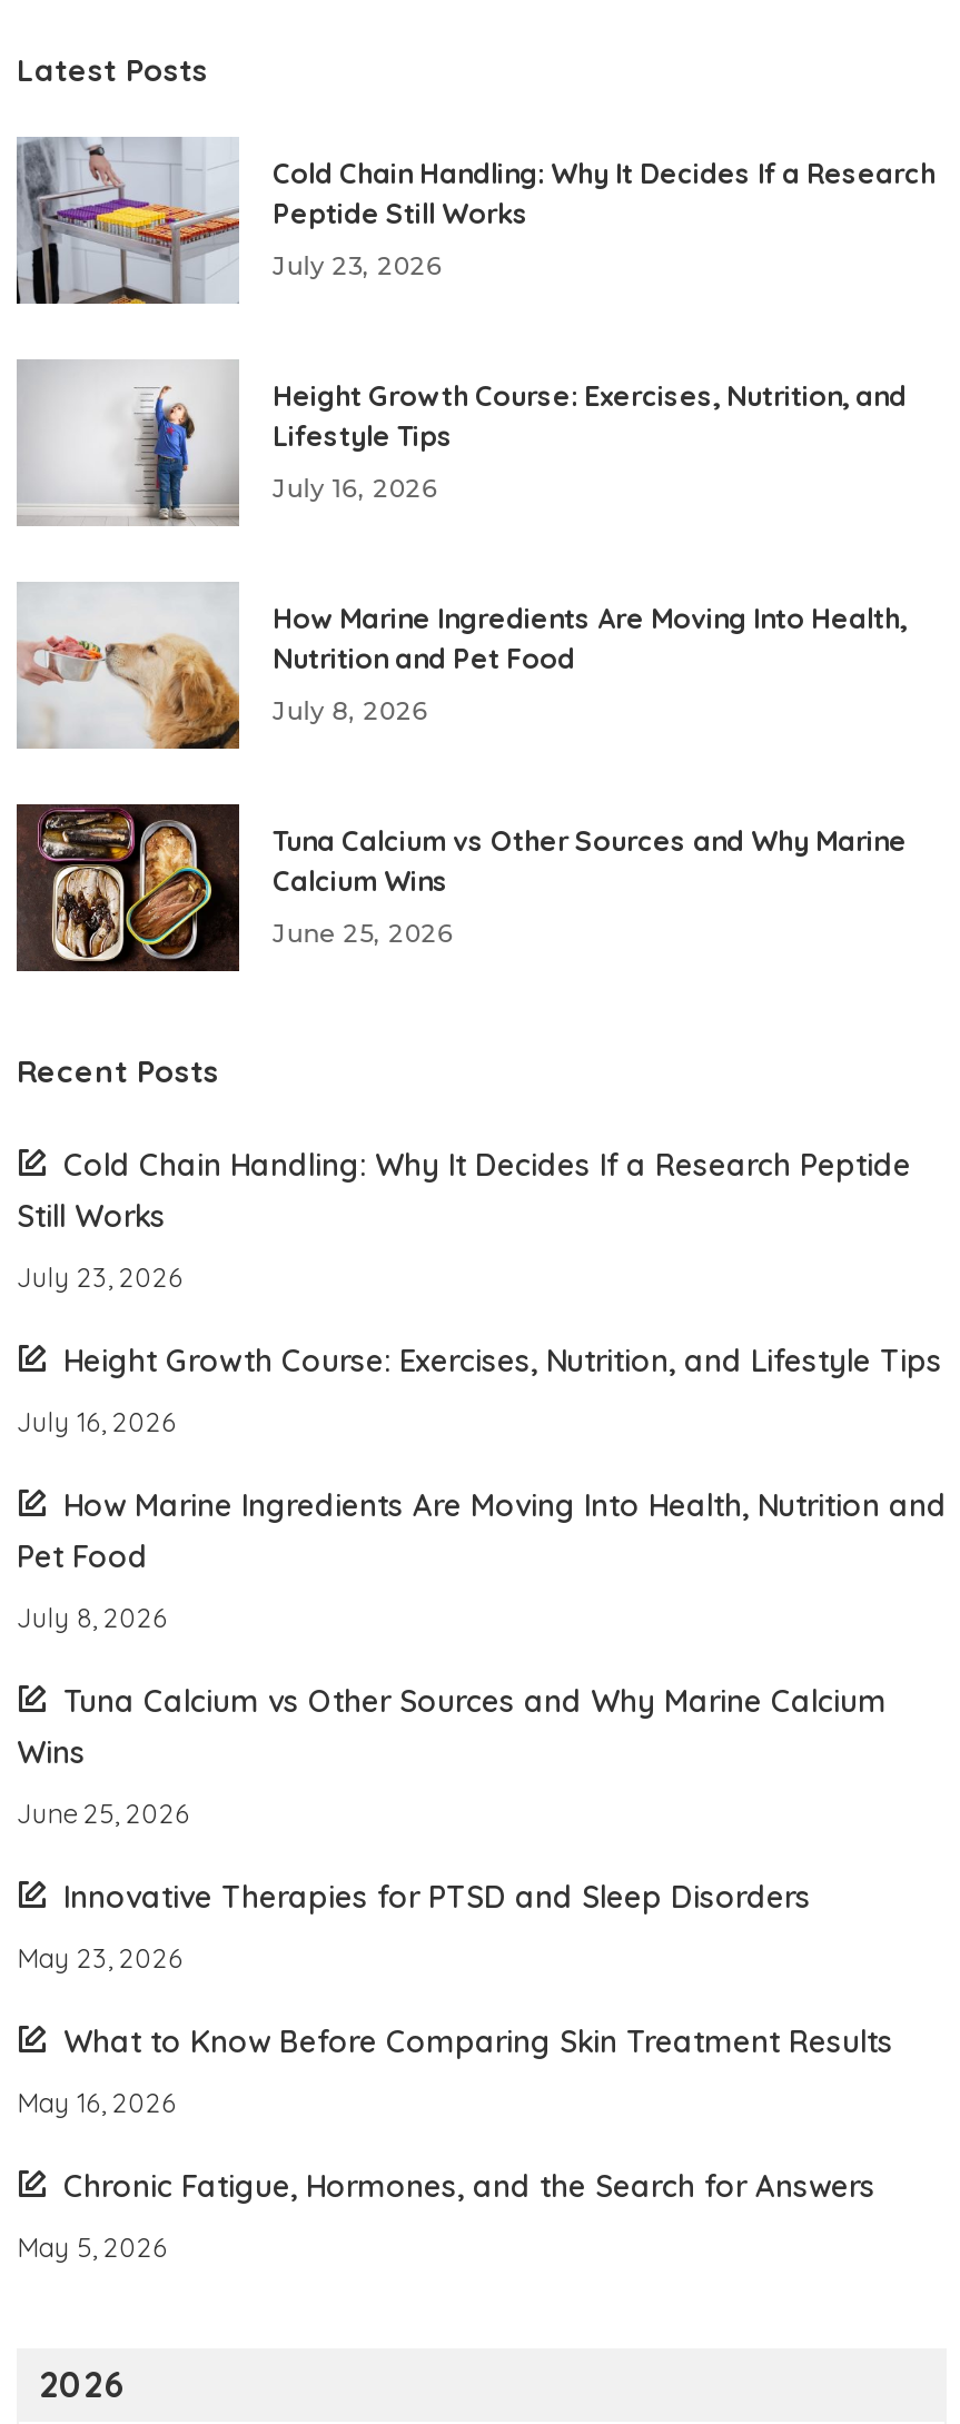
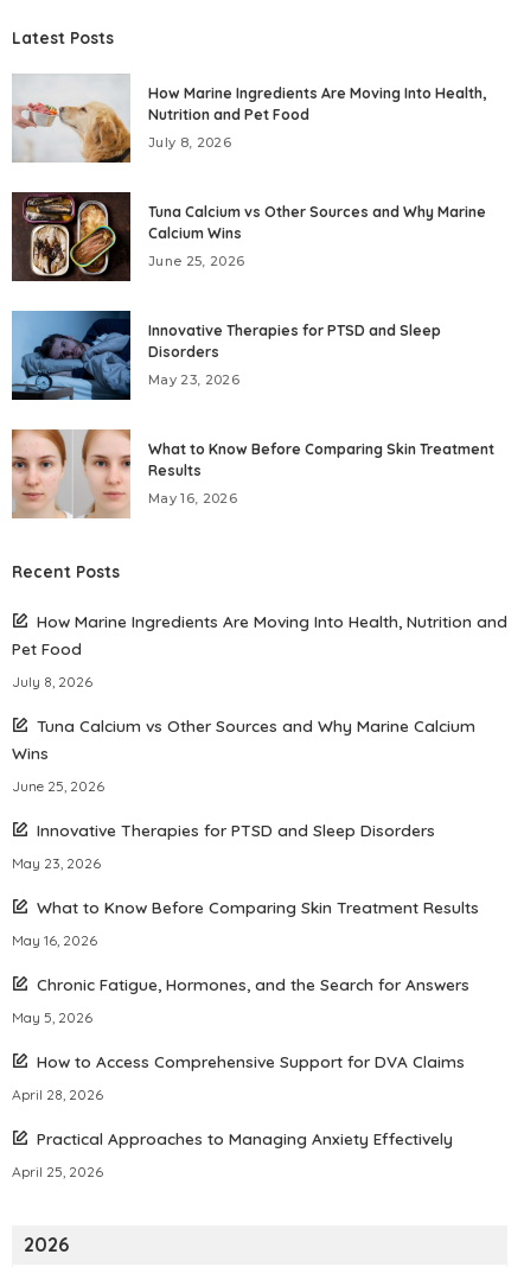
[17,137,936,306] [image] | Cold Chain Handling: Why It Decides If a Research | Peptide Still Works | July 23, 2026 -> none
[19,359,907,526] [image] | Height Growth Course: Exercises, Nutrition, and | Lifestyle Tips | July 16, 2026 -> none
moved [17,593,907,948] -> [12,79,486,269]: [image] | How Marine Ingredients Are Moving Into Health, | Nutrition and Pet Food | July 8, 2026 | Tuna Calcium vs Other Sources and Why Marine | Calcium Wins | June 25, 2026
none -> [11,428,494,518] [image] | What to Know Before Comparing Skin Treatment | Results | May 16, 2026
none -> [12,310,441,391] [image] | Innovative Therapies for PTSD and Sleep | Disorders | May 23, 2026
[17,1144,942,1437] Cold Chain Handling: Why It Decides If a Research Peptide | Still Works | July 23, 2026 | Height Growth Course: Exercises, Nutrition, and Lifestyle Tips | July 16, 2026 -> none
moved [17,1484,947,2263] -> [12,610,507,1026]: How Marine Ingredients Are Moving Into Health, Nutrition and | Pet Food | July 8, 2026 | ... | Chronic Fatigue, Hormones, and the Search for Answers | May 5, 2026
none -> [12,1051,465,1180] How to Access Comprehensive Support for DVA Claims | April 28, 2026 | Practical Approaches to Managing Anxiety Effectively | April 25, 2026

